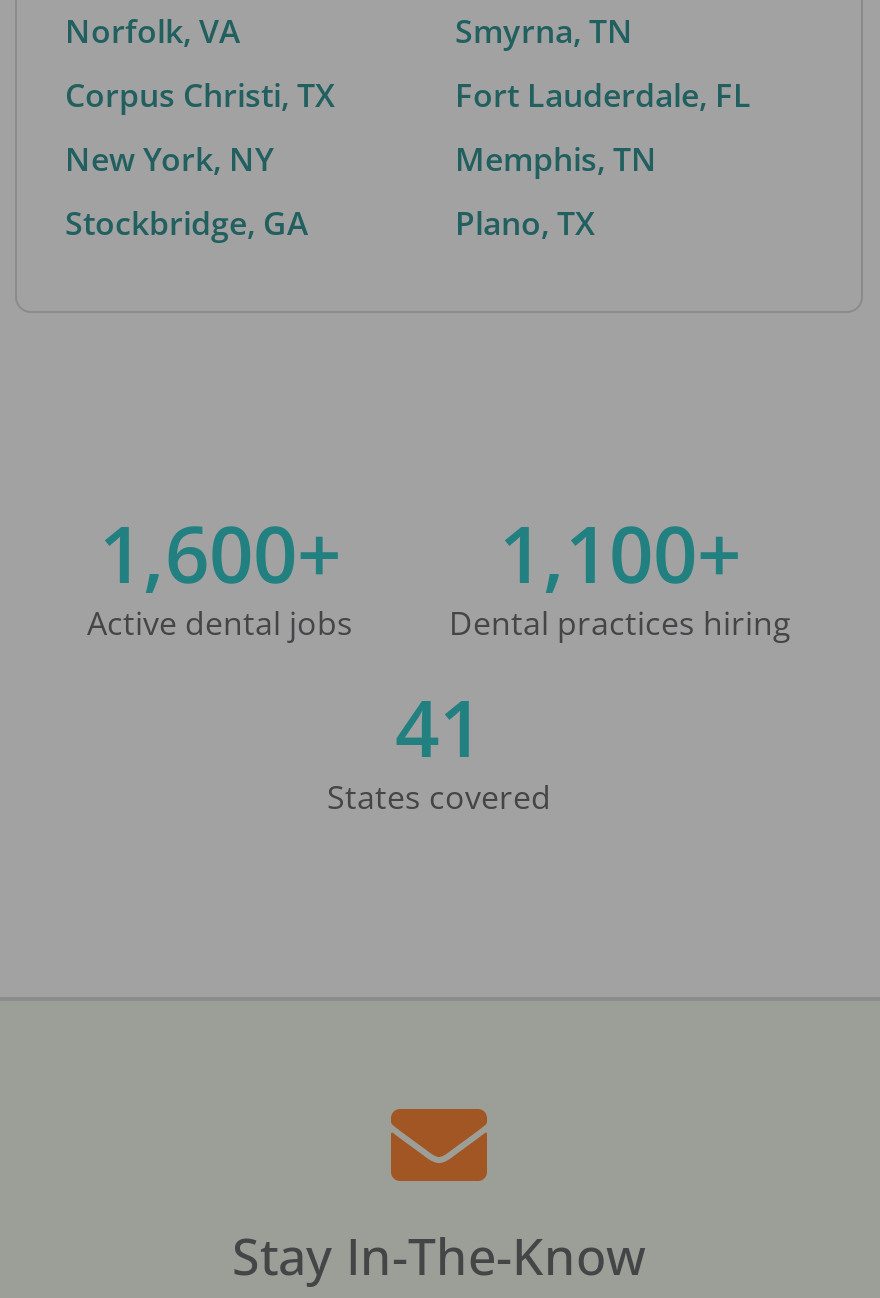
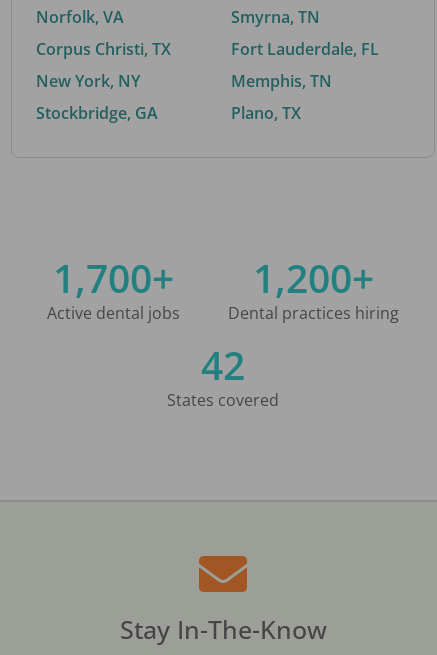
[99,500,341,606] 1,600+ -> [53,251,174,304] 1,700+
[499,500,741,606] 1,100+ -> [253,251,374,304] 1,200+
[395,674,483,780] 41 -> [201,338,245,391] 42

